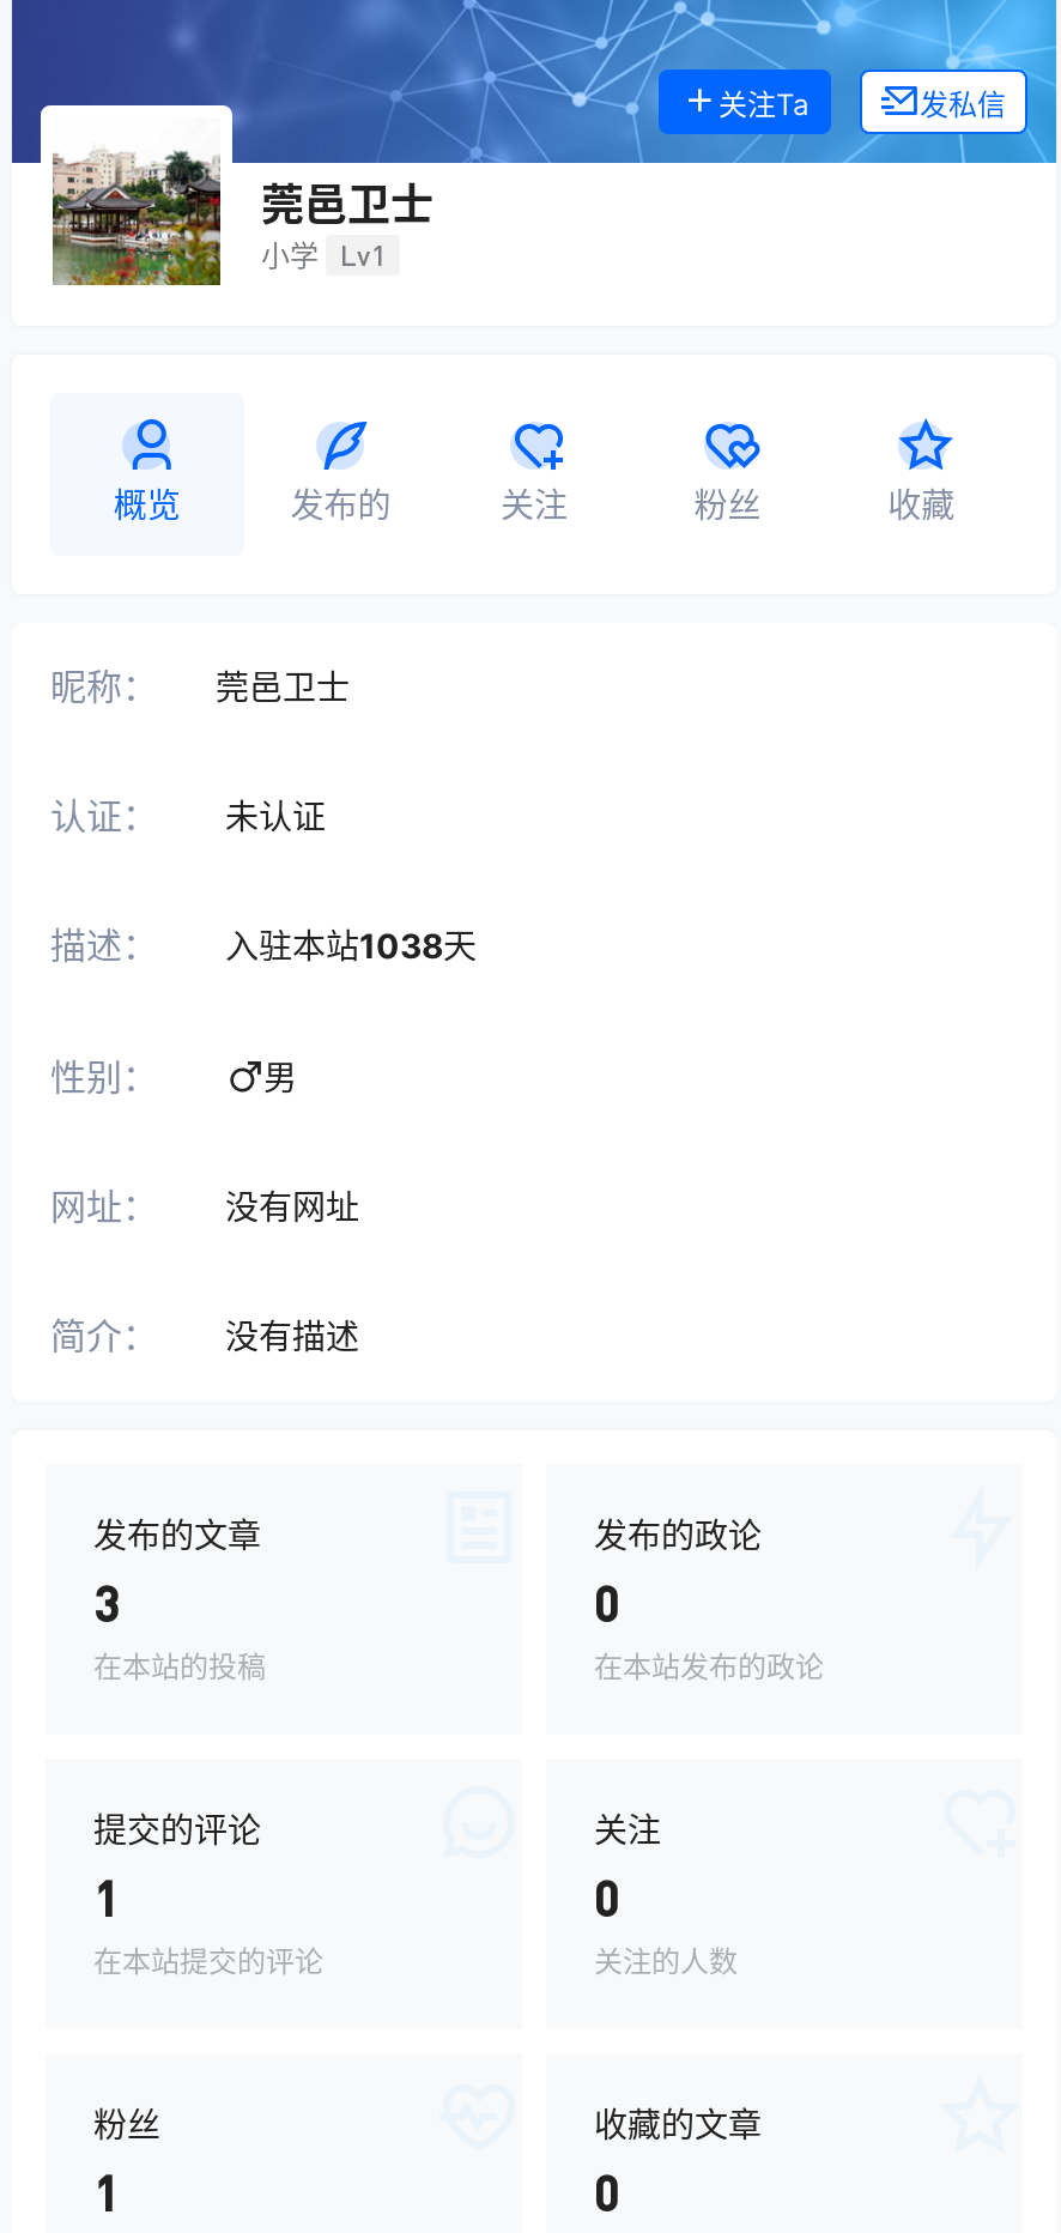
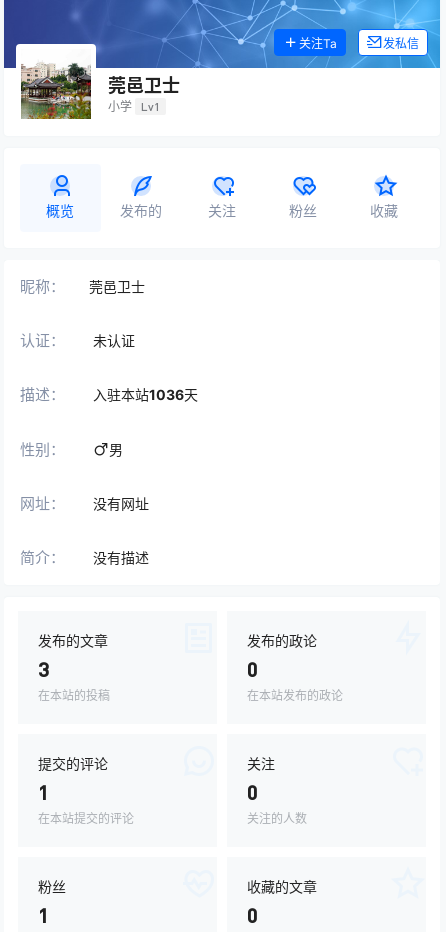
[50,922,477,967] 描述： 入驻本站1038天 -> [20,385,198,404] 描述： 入驻本站1036天

